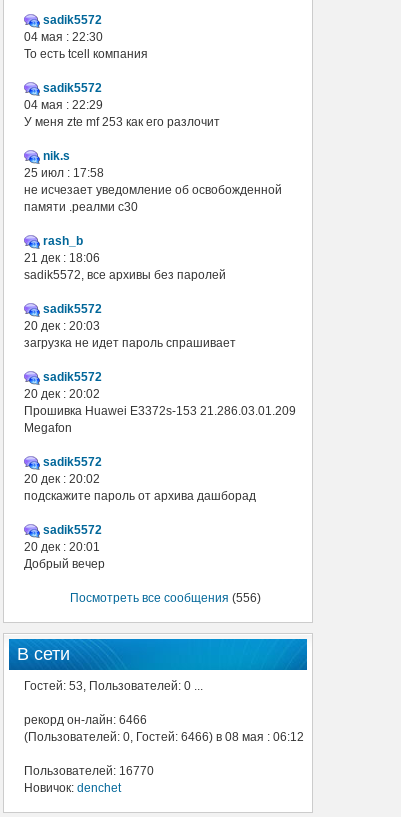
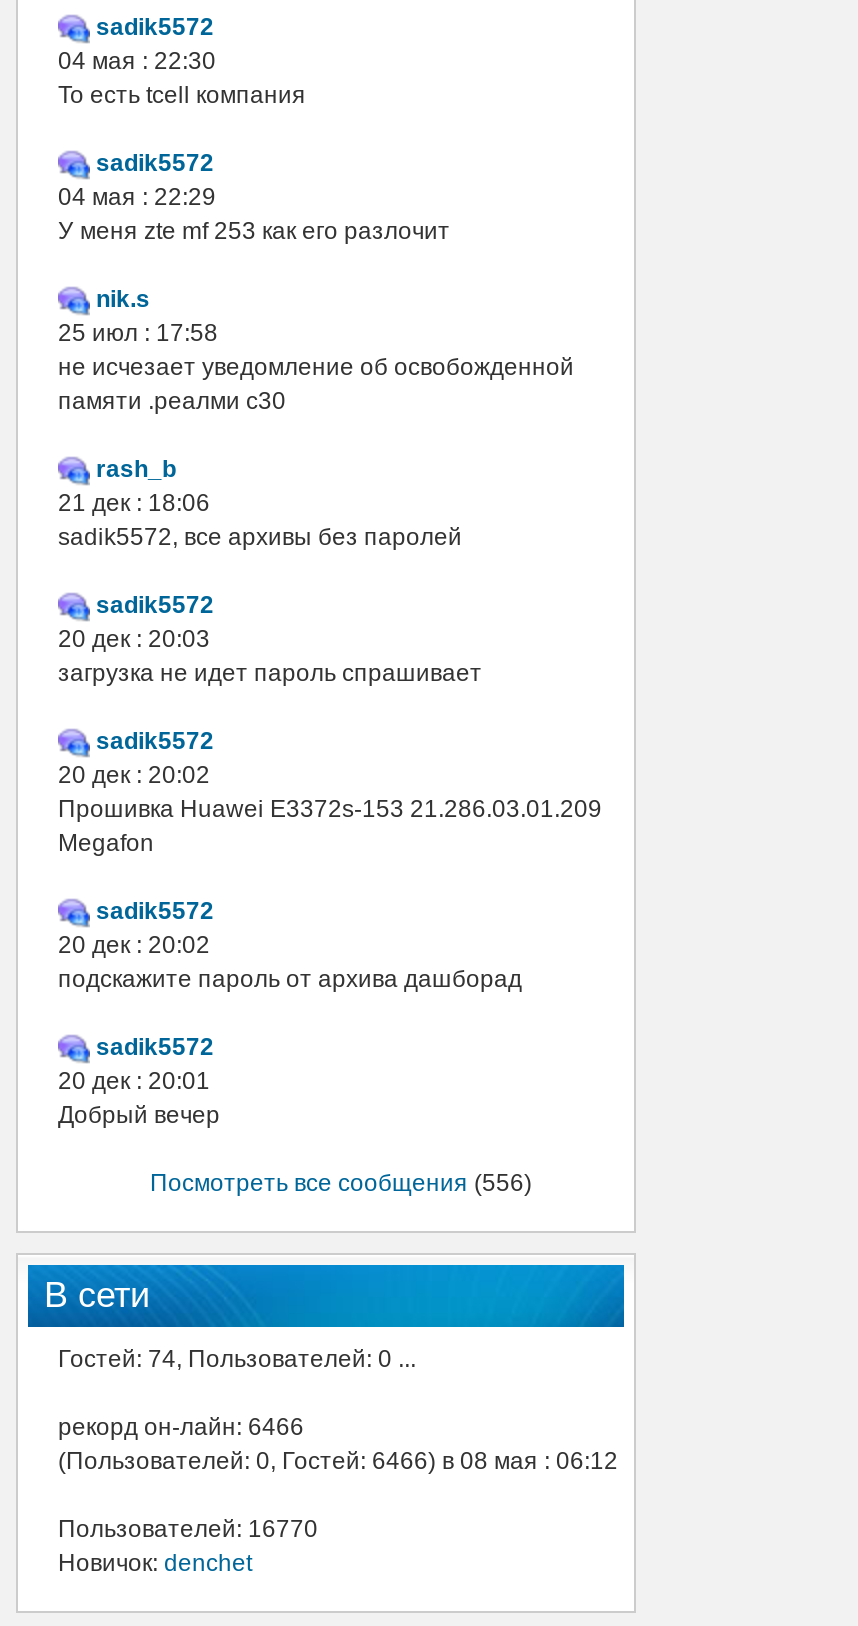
[24,679,203,693] Гостей: 53, Пользователей: 0 ... -> [58,1345,416,1373] Гостей: 74, Пользователей: 0 ...

